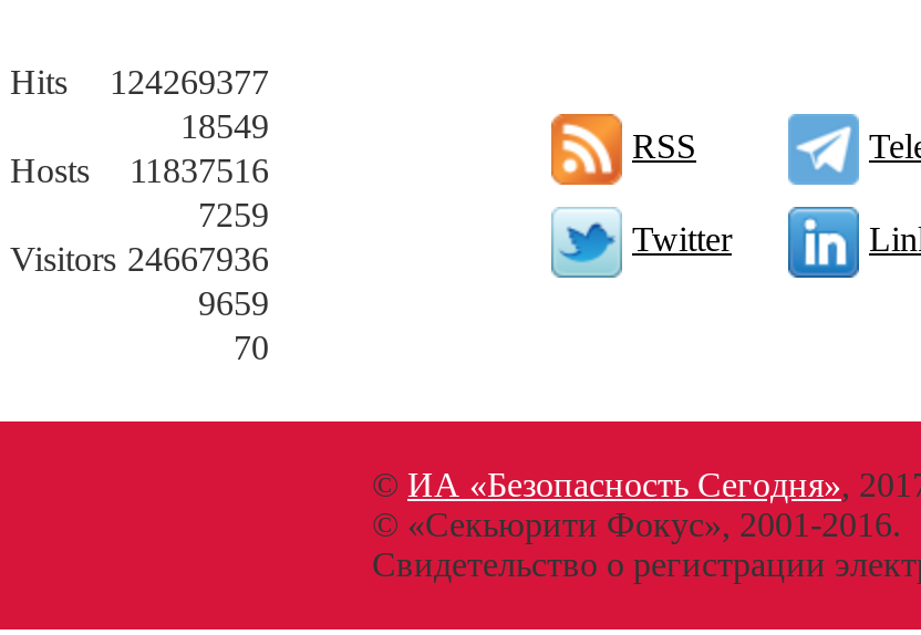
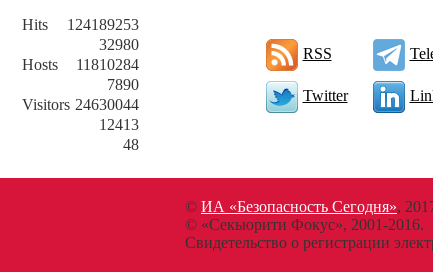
[10,63,269,101] Hits 124269377 -> [21,16,138,33] Hits 124189253
[180,107,269,145] 18549 -> [98,36,138,53] 32980
[10,152,269,189] Hosts 11837516 -> [21,56,138,73] Hosts 11810284
[198,196,269,233] 7259 -> [106,76,138,93] 7890
[10,240,269,278] Visitors 24667936 -> [21,96,138,113] Visitors 24630044
[198,284,269,322] 9659 -> [98,116,138,133] 12413
[234,329,269,366] 70 -> [122,136,138,153] 48

